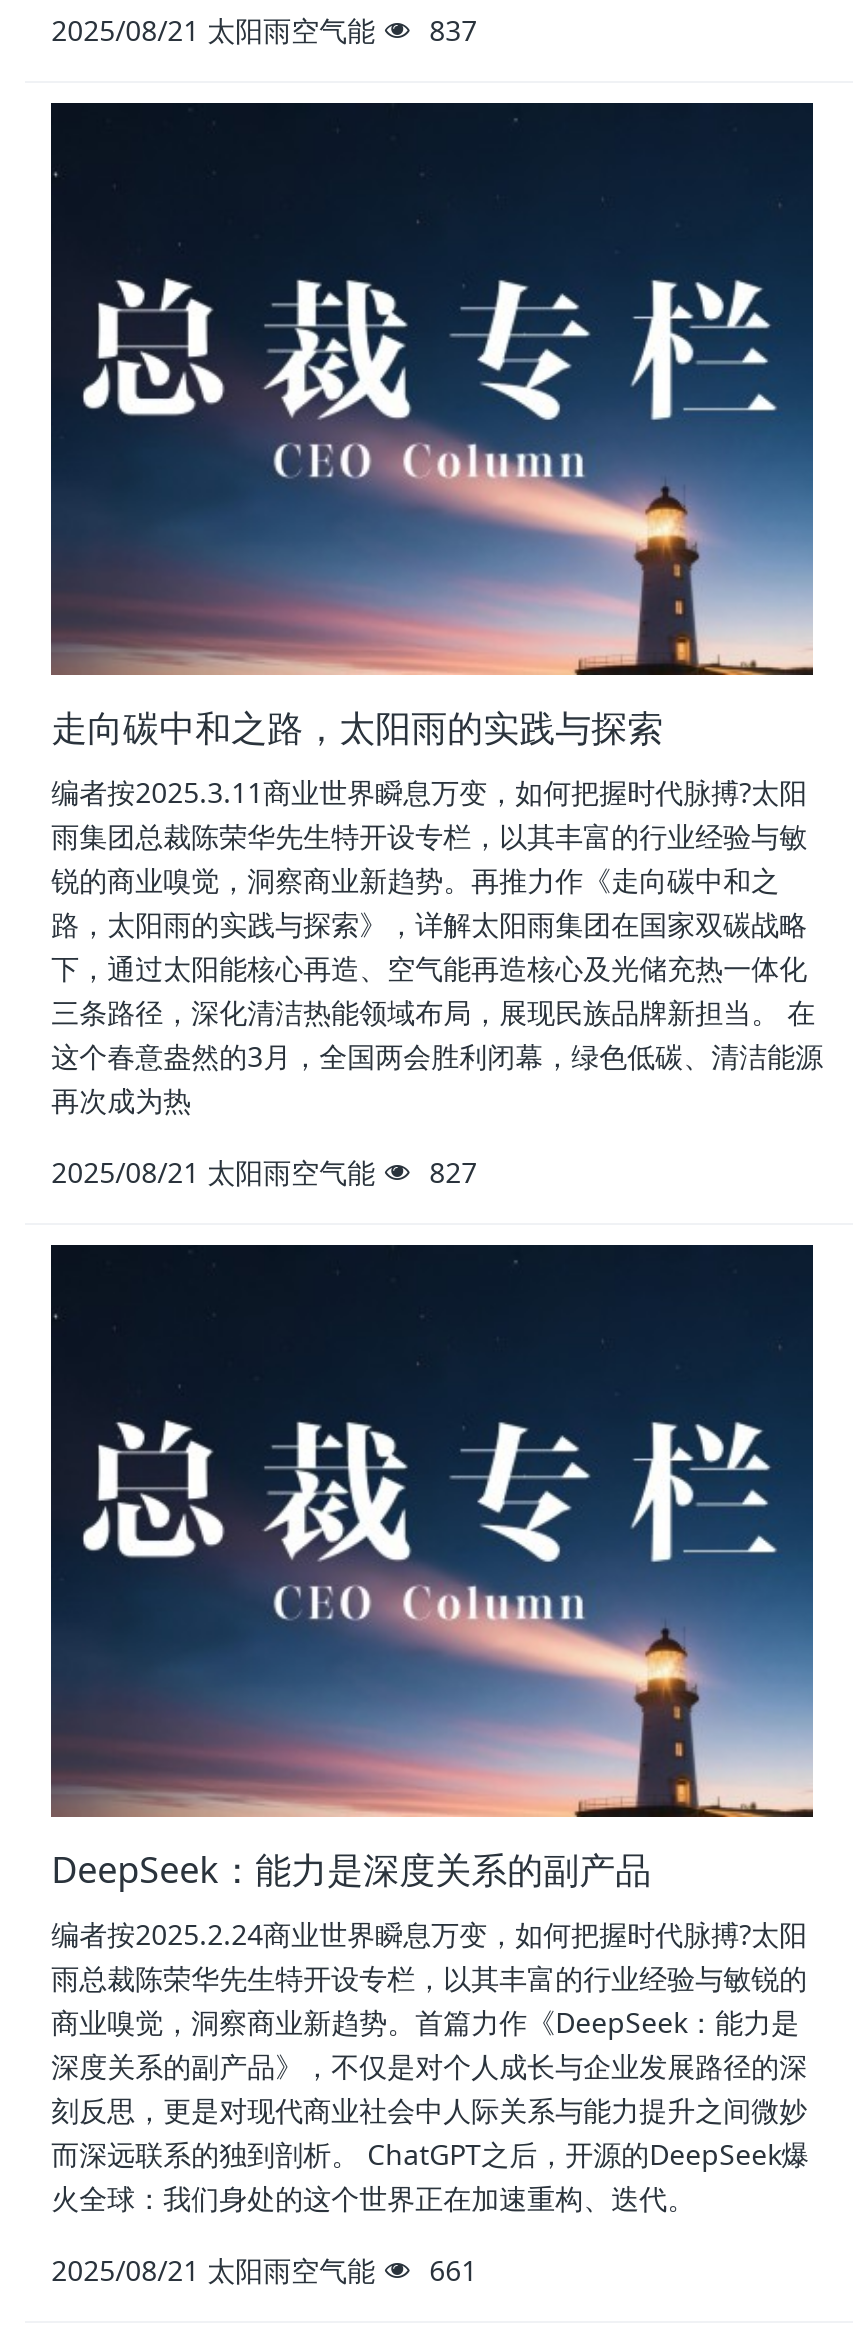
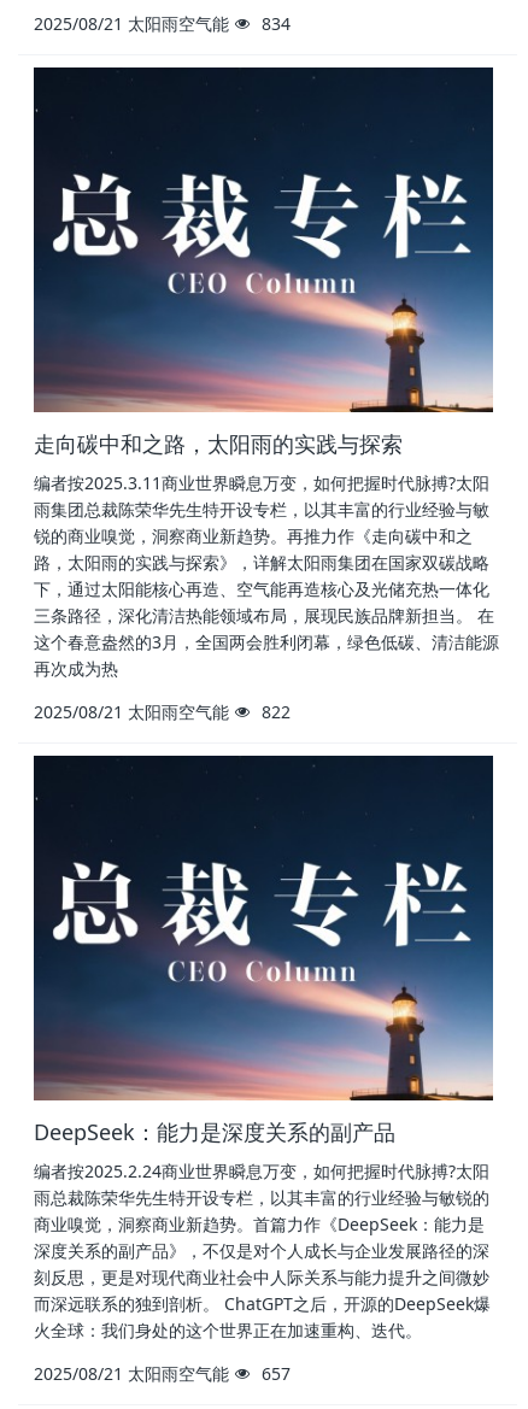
[51,11,477,49] 2025/08/21 太阳雨空气能 837 -> [34,12,291,35] 2025/08/21 太阳雨空气能 834
[51,1153,477,1191] 2025/08/21 太阳雨空气能 827 -> [34,700,291,723] 2025/08/21 太阳雨空气能 822
[51,2250,477,2288] 2025/08/21 太阳雨空气能 661 -> [34,1361,291,1384] 2025/08/21 太阳雨空气能 657

